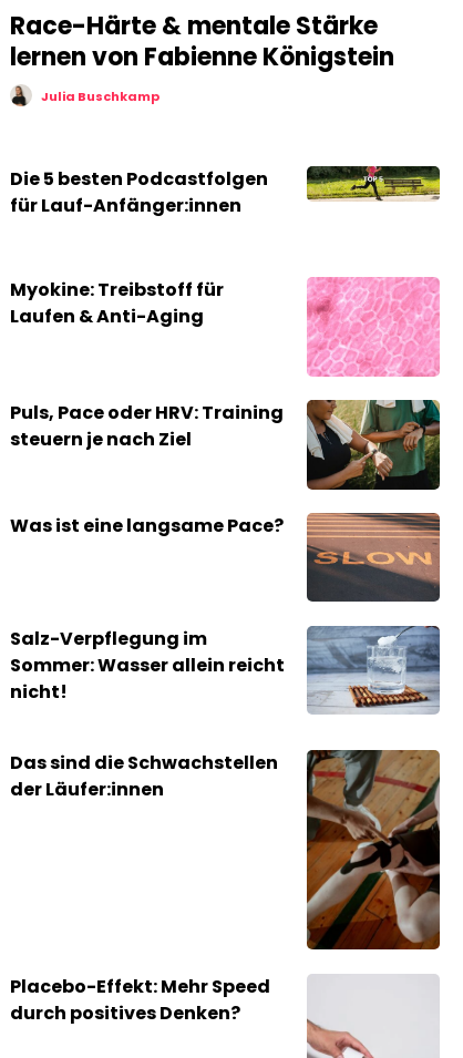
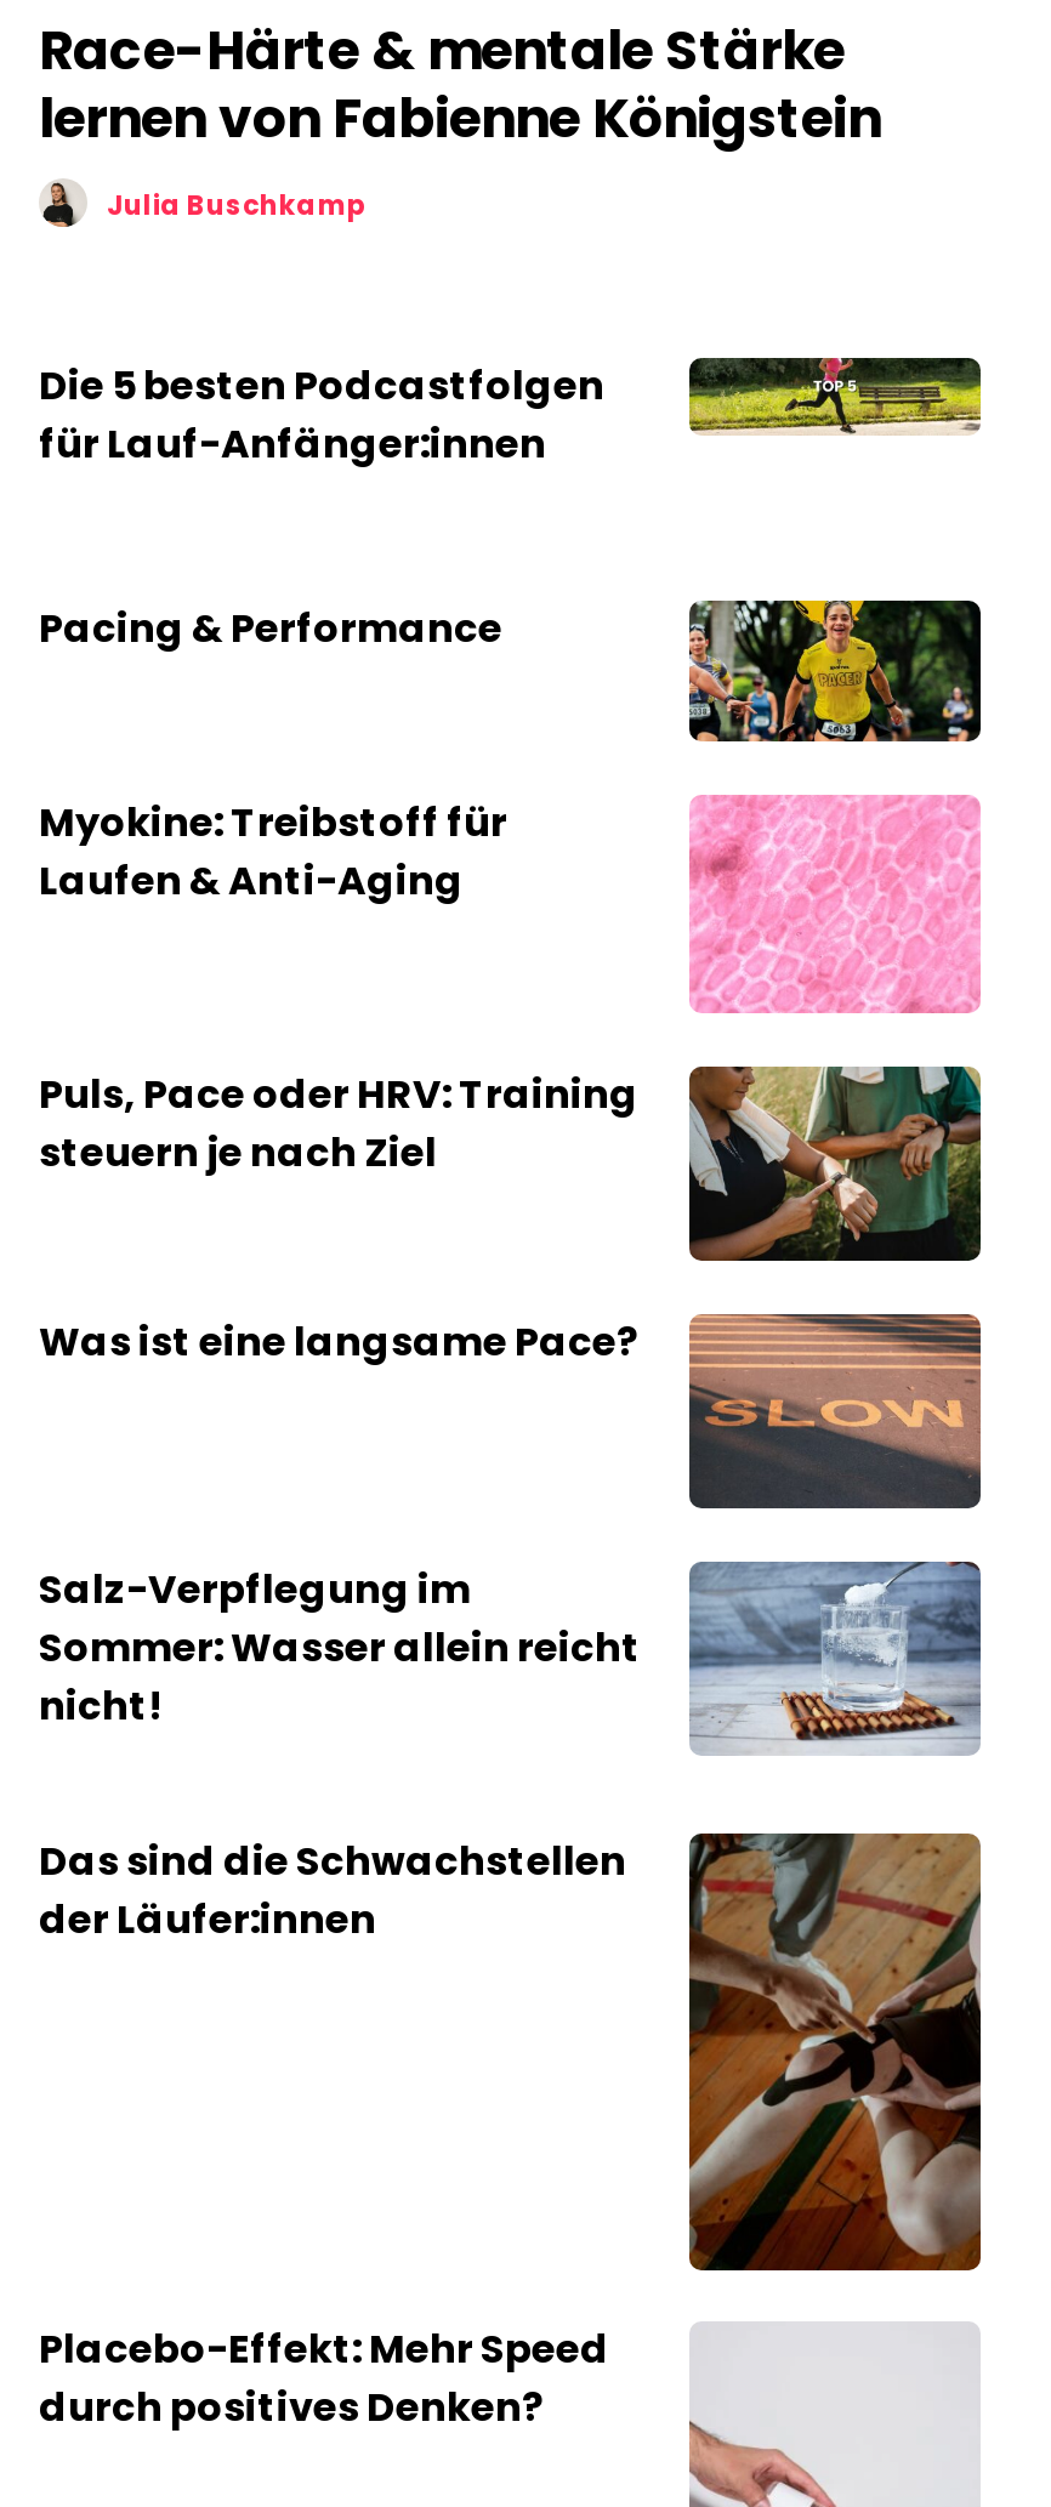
none -> [39,599,502,655] Pacing & Performance
none -> [687,598,983,744] [image]

